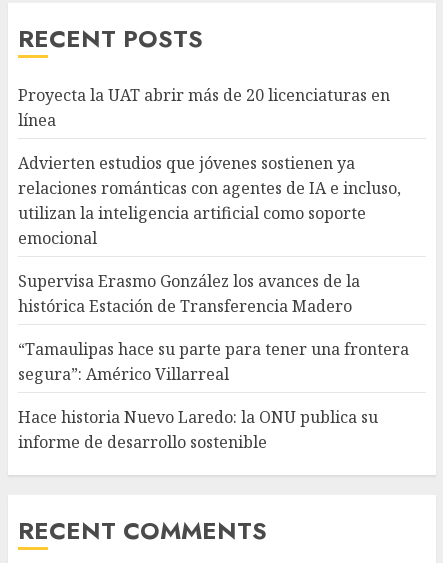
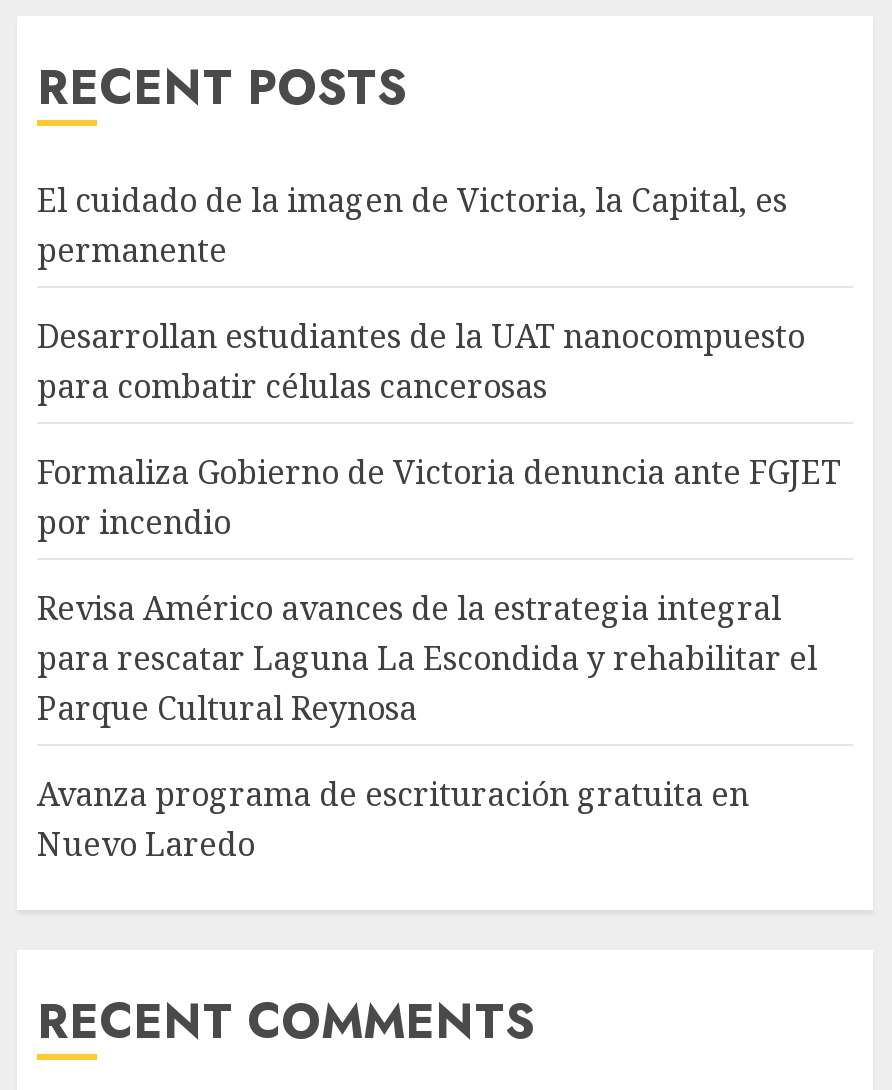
[18,84,390,131] Proyecta la UAT abrir más de 20 licenciaturas en | línea -> [37,178,787,272] El cuidado de la imagen de Victoria, la Capital, es | permanente
[18,152,401,249] Advierten estudios que jóvenes sostienen ya | relaciones románticas con agentes de IA e incluso, | utilizan la inteligencia artificial como soporte | emocional -> [37,314,805,408] Desarrollan estudiantes de la UAT nanocompuesto | para combatir células cancerosas
[18,270,360,317] Supervisa Erasmo González los avances de la | histórica Estación de Transferencia Madero -> [37,450,841,544] Formaliza Gobierno de Victoria denuncia ante FGJET | por incendio
[18,338,409,385] “Tamaulipas hace su parte para tener una frontera | segura”: Américo Villarreal -> [37,586,817,730] Revisa Américo avances de la estrategia integral | para rescatar Laguna La Escondida y rehabilitar el | Parque Cultural Reynosa
[18,406,378,453] Hace historia Nuevo Laredo: la ONU publica su | informe de desarrollo sostenible -> [37,772,749,866] Avanza programa de escrituración gratuita en | Nuevo Laredo

